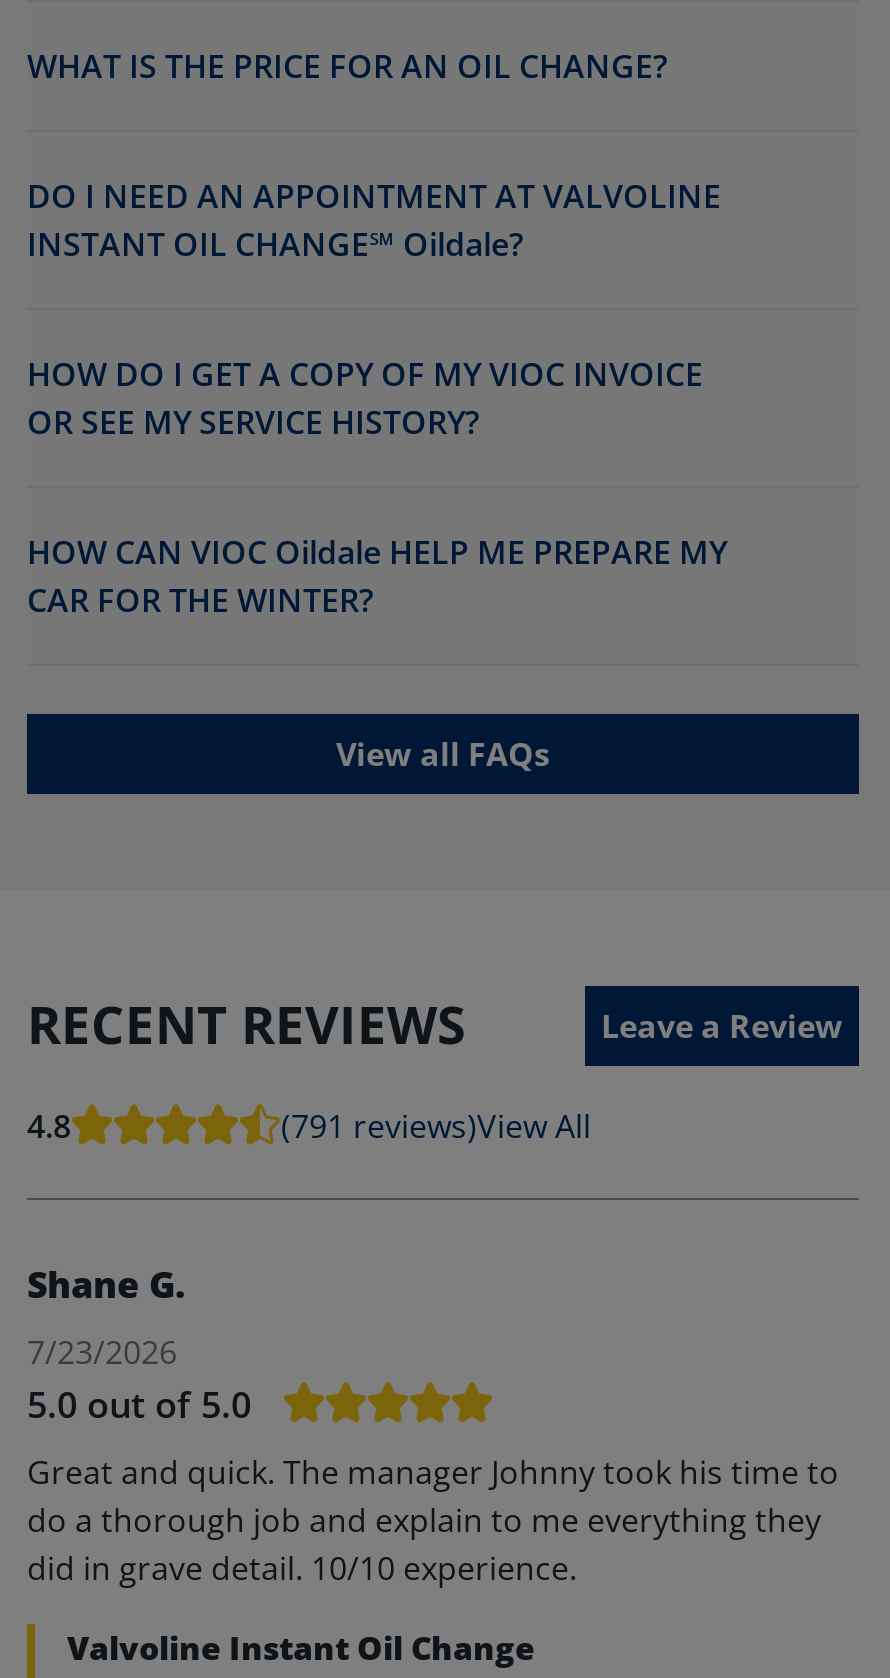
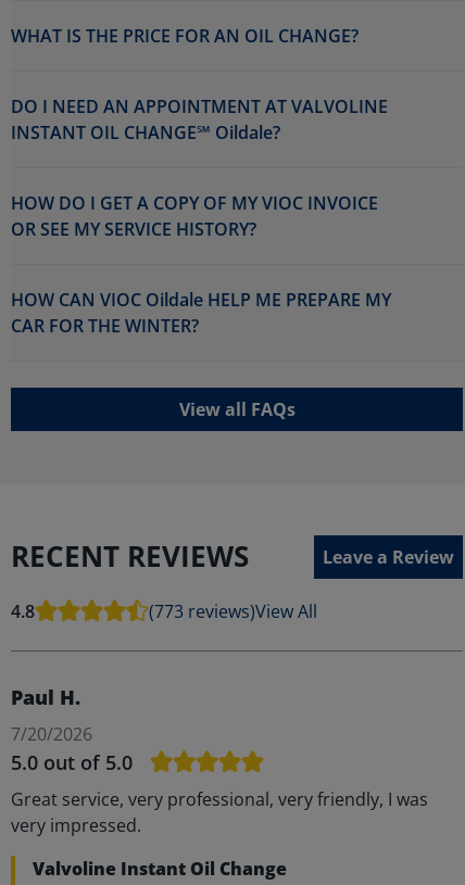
[281,1104,591,1148] (791 reviews)View All -> [149,599,317,623] (773 reviews)View All
[27,1260,185,1308] Shane G. -> [11,684,80,710] Paul H.
[27,1330,177,1374] 7/23/2026 -> [11,722,92,746] 7/20/2026
[27,1450,839,1590] Great and quick. The manager Johnny took his time to | do a thorough job and explain to me everything they | did in grave detail. 10/10 experience. -> [11,787,428,837] Great service, very professional, very friendly, I was | very impressed.

